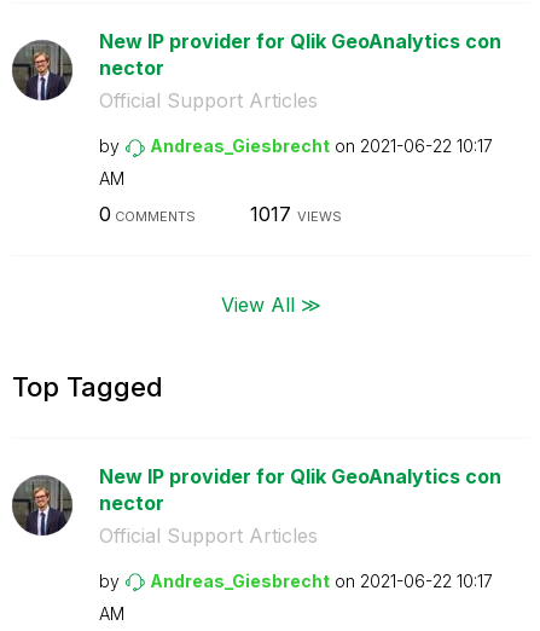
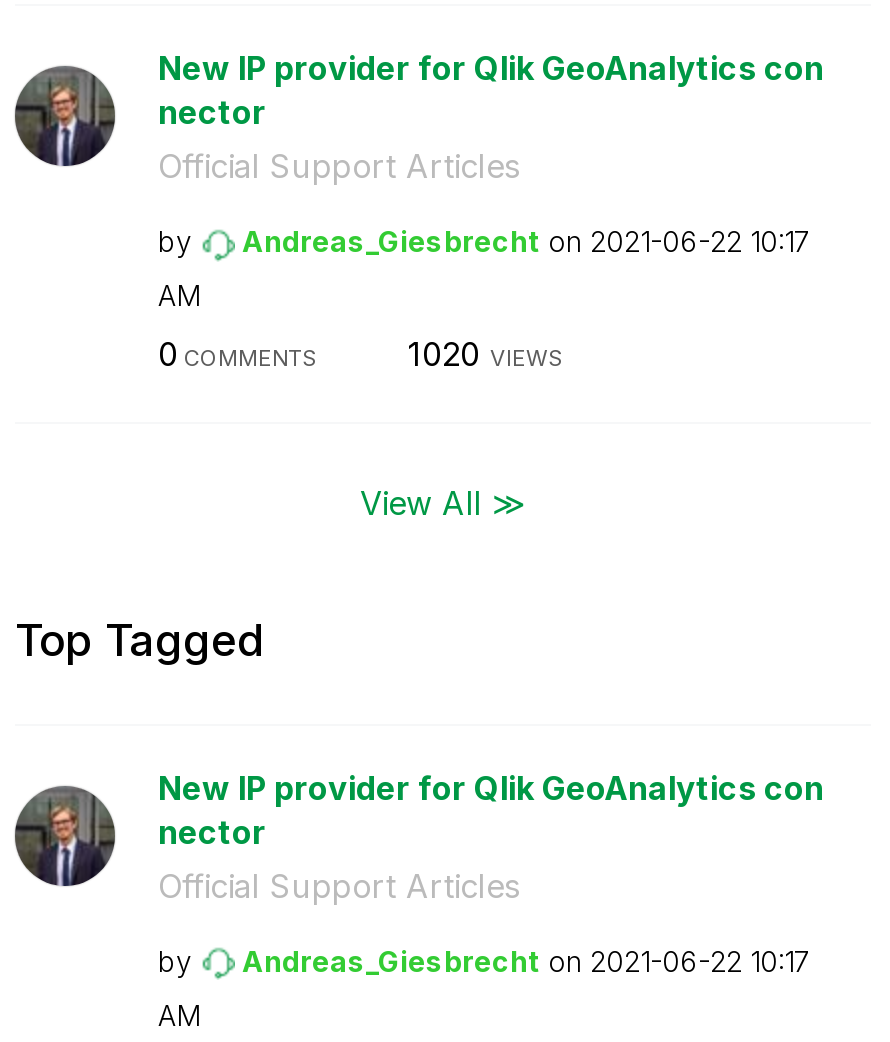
[249,201,341,225] 1017 VIEWS -> [408,333,564,373] 1020 VIEWS

